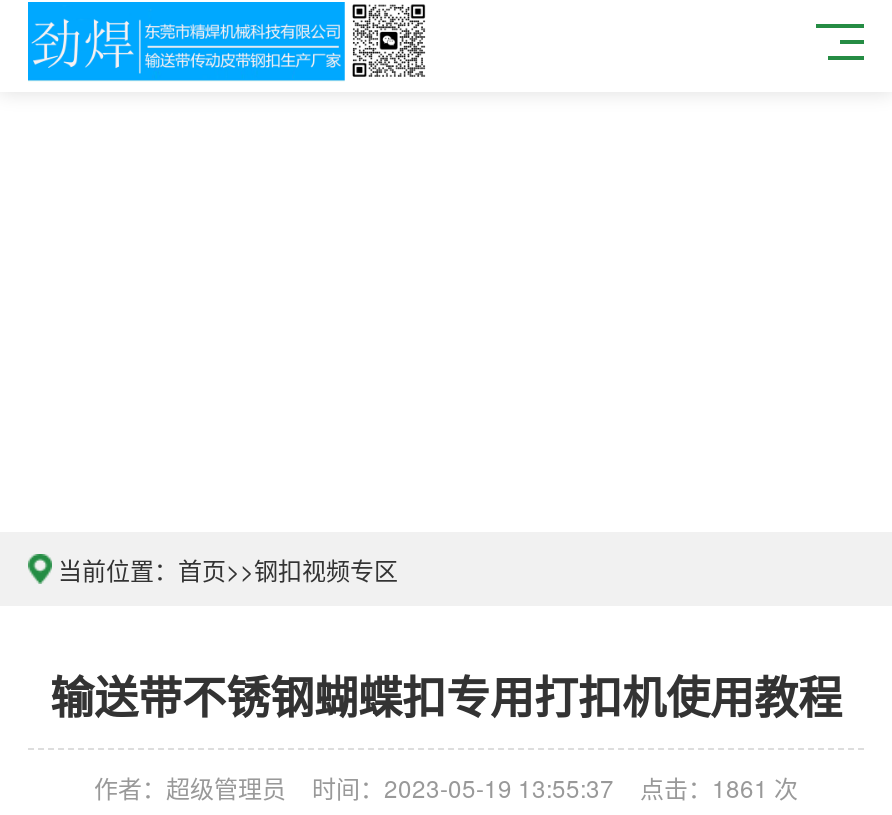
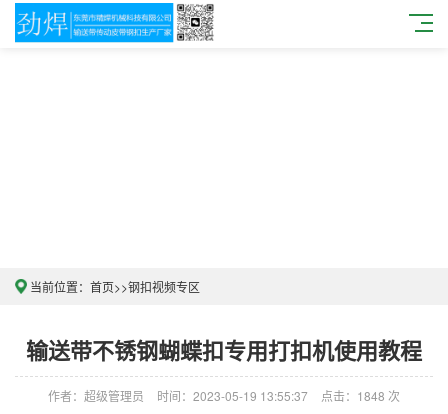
[94,770,798,804] 作者：超级管理员 时间：2023-05-19 13:55:37 点击：1861 次 -> [48,387,400,404] 作者：超级管理员 时间：2023-05-19 13:55:37 点击：1848 次

